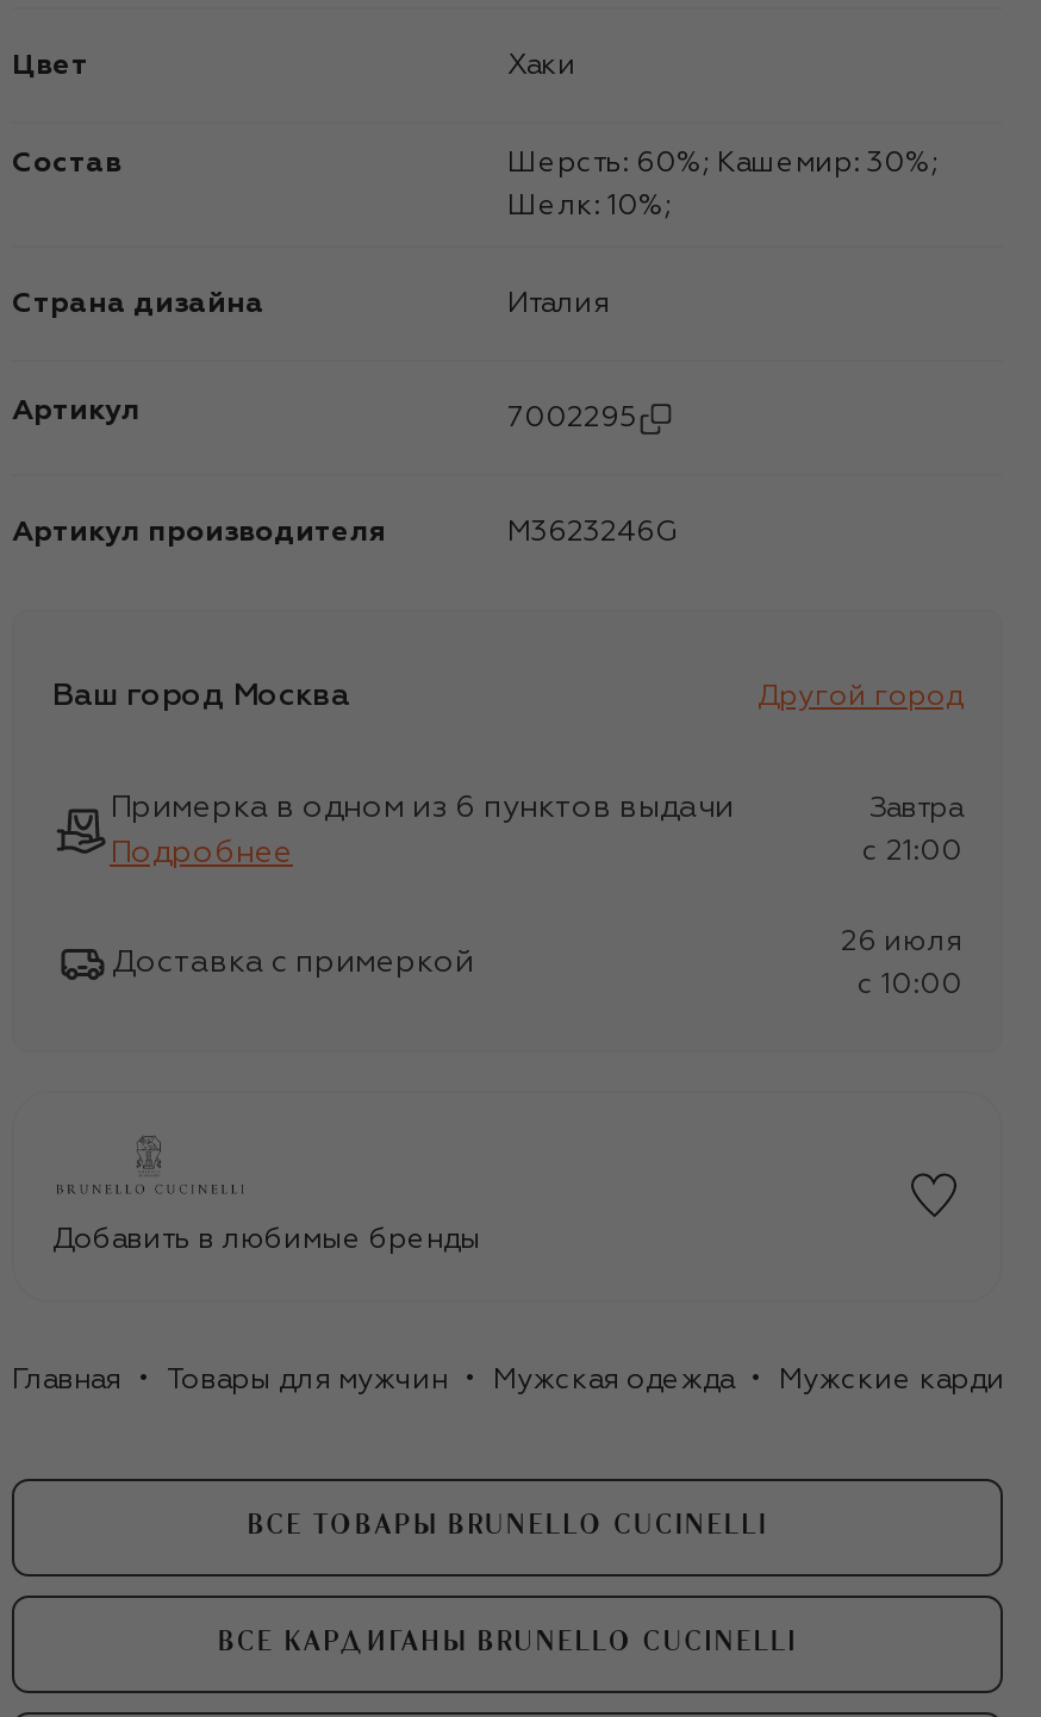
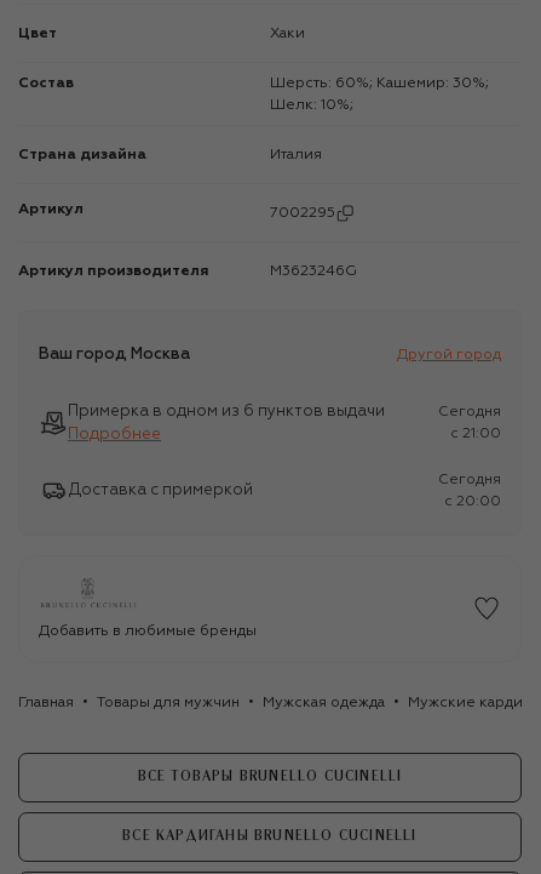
[869,794,962,823] Завтра -> [438,404,501,419] Сегодня
[841,928,962,956] 26 июля -> [438,472,501,487] Сегодня
[858,971,962,999] c 10:00 -> [444,494,501,509] c 20:00

